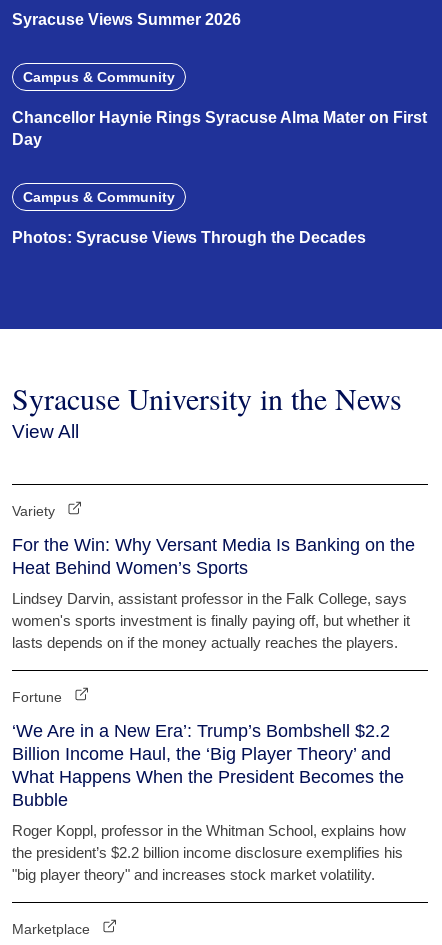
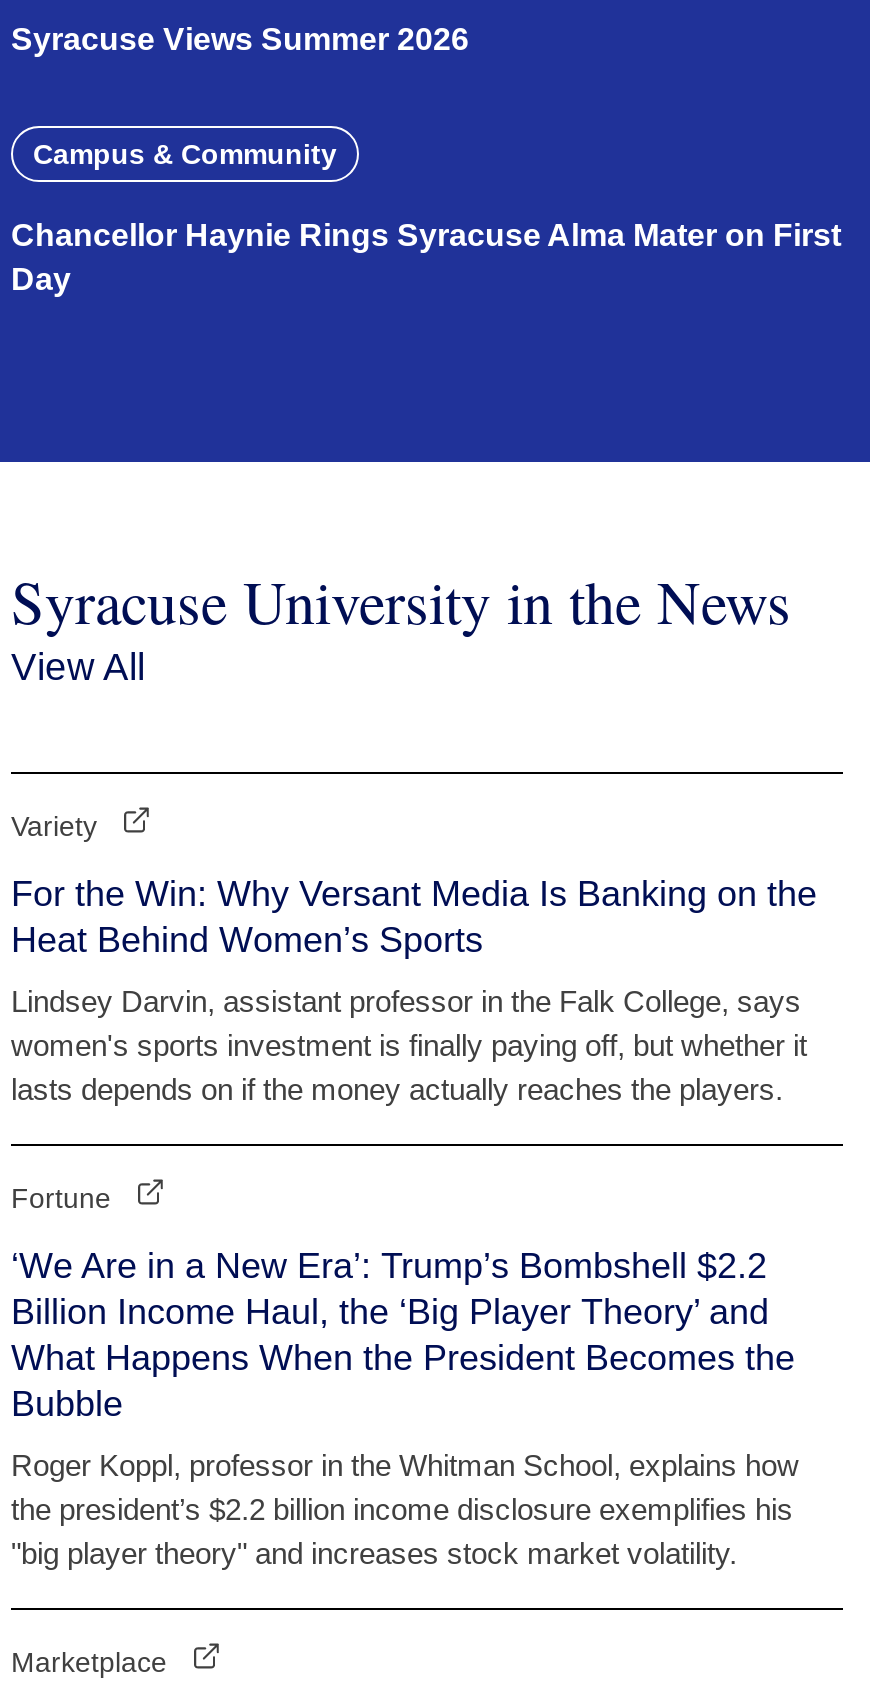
[12,189,366,246] Campus & Community | Photos: Syracuse Views Through the Decades -> none

